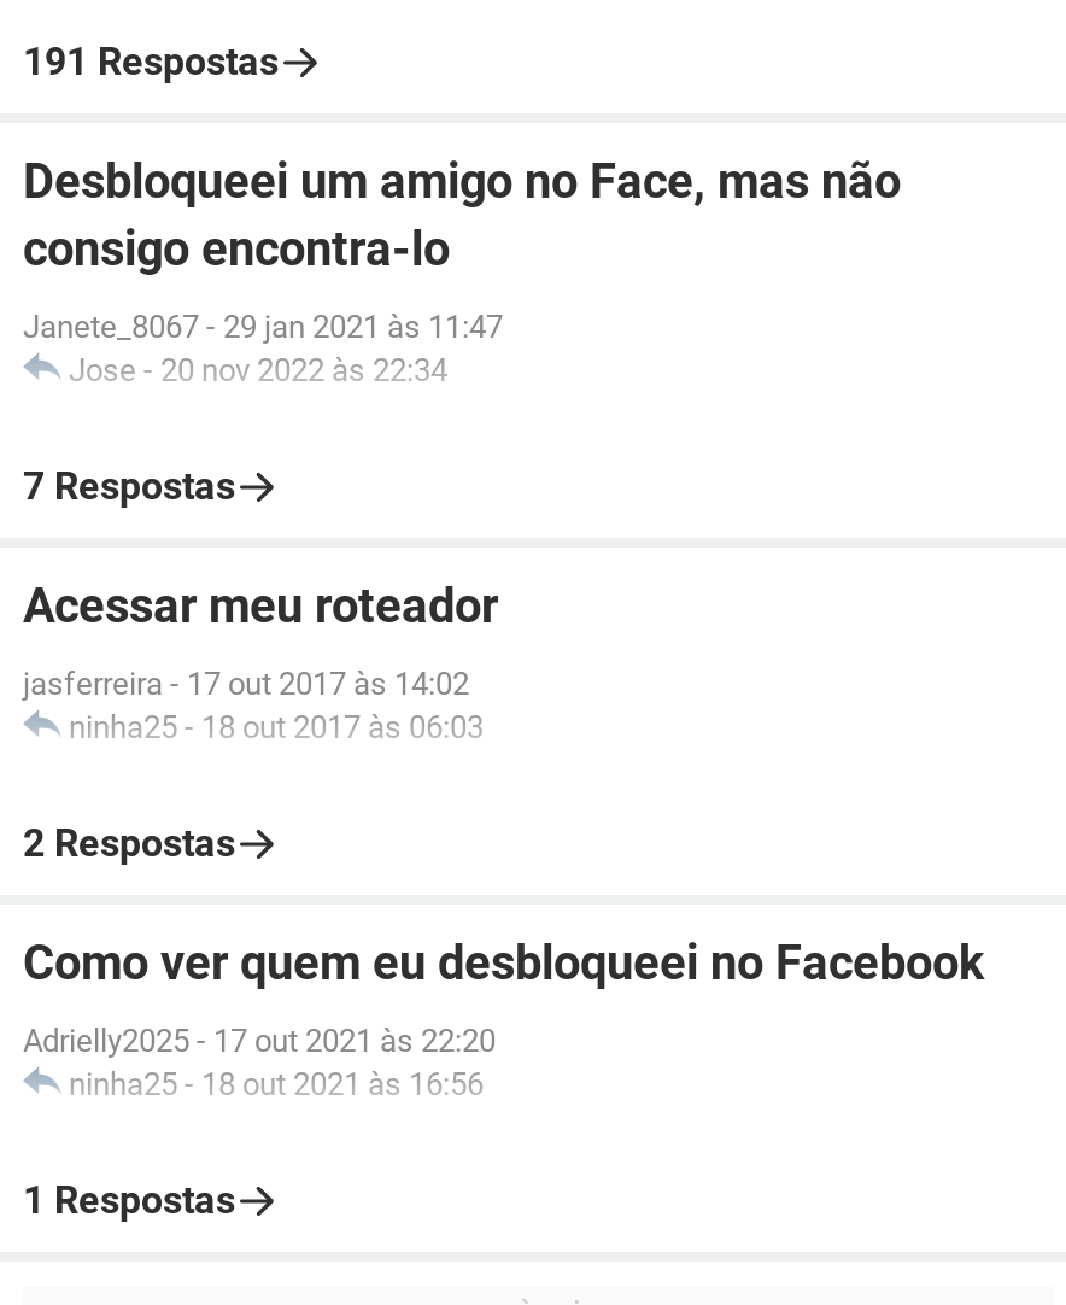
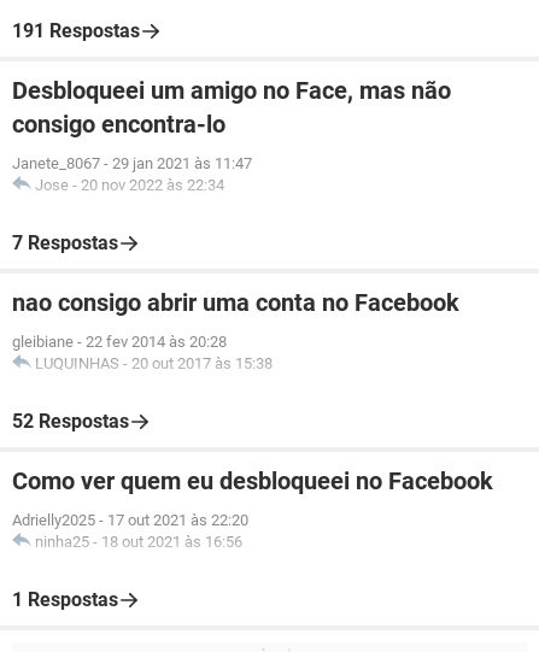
[23,575,498,633] Acessar meu roteador -> [12,287,459,316] nao consigo abrir uma conta no Facebook
[23,665,484,744] jasferreira - 17 out 2017 às 14:02 | ninha25 - 18 out 2017 às 06:03 -> [12,332,273,372] gleibiane - 22 fev 2014 às 20:28 | LUQUINHAS - 20 out 2017 às 15:38
[23,819,235,865] 2 Respostas -> [12,409,129,432] 52 Respostas

